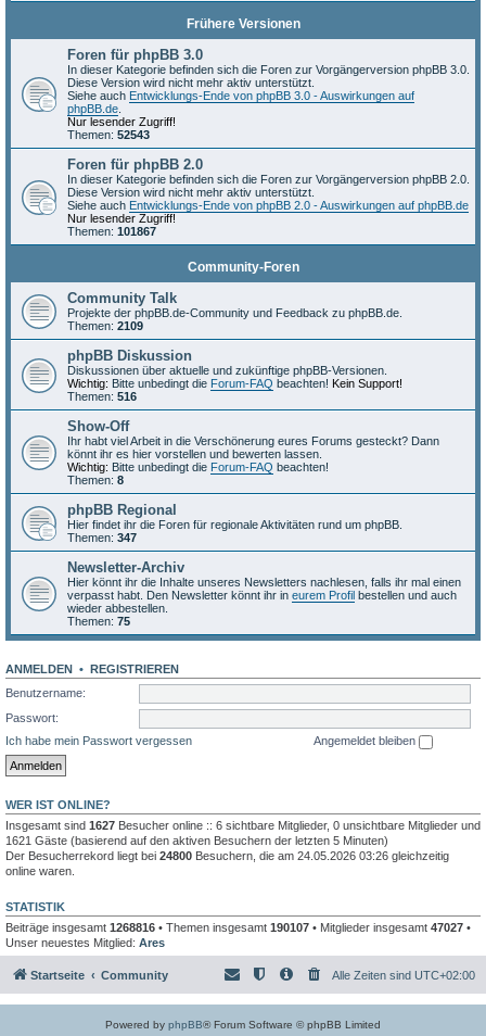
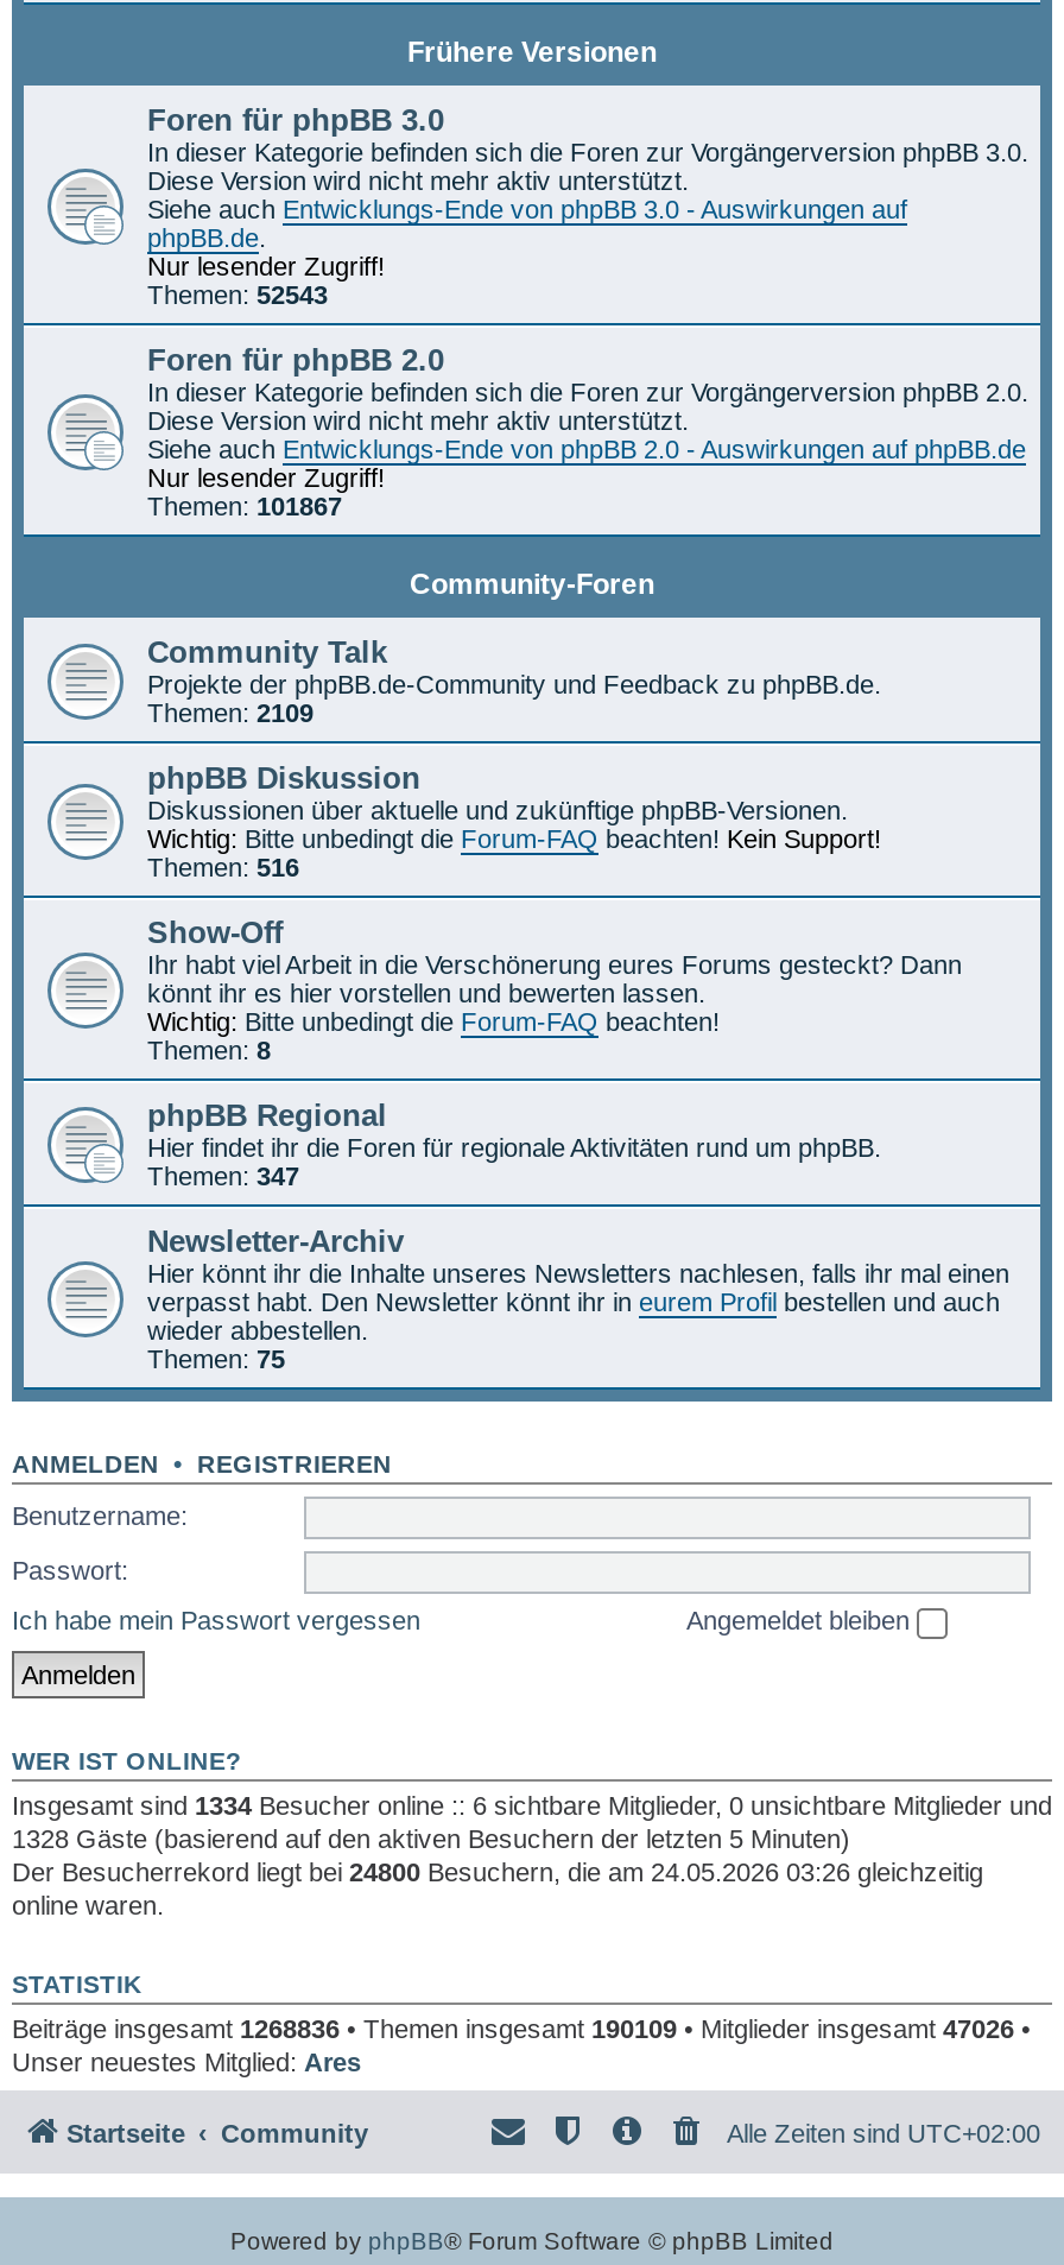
[5,818,481,831] Insgesamt sind 1627 Besucher online :: 6 sichtbare Mitglieder, 0 unsichtbare Mitglieder und -> [12,1790,1052,1819] Insgesamt sind 1334 Besucher online :: 6 sichtbare Mitglieder, 0 unsichtbare Mitglieder und
[5,834,388,847] 1621 Gäste (basierend auf den aktiven Besuchern der letzten 5 Minuten) -> [12,1823,850,1852] 1328 Gäste (basierend auf den aktiven Besuchern der letzten 5 Minuten)
[5,920,471,933] Beiträge insgesamt 1268816 • Themen insgesamt 190107 • Mitglieder insgesamt 47027 • -> [12,2013,1031,2042] Beiträge insgesamt 1268836 • Themen insgesamt 190109 • Mitglieder insgesamt 47026 •

